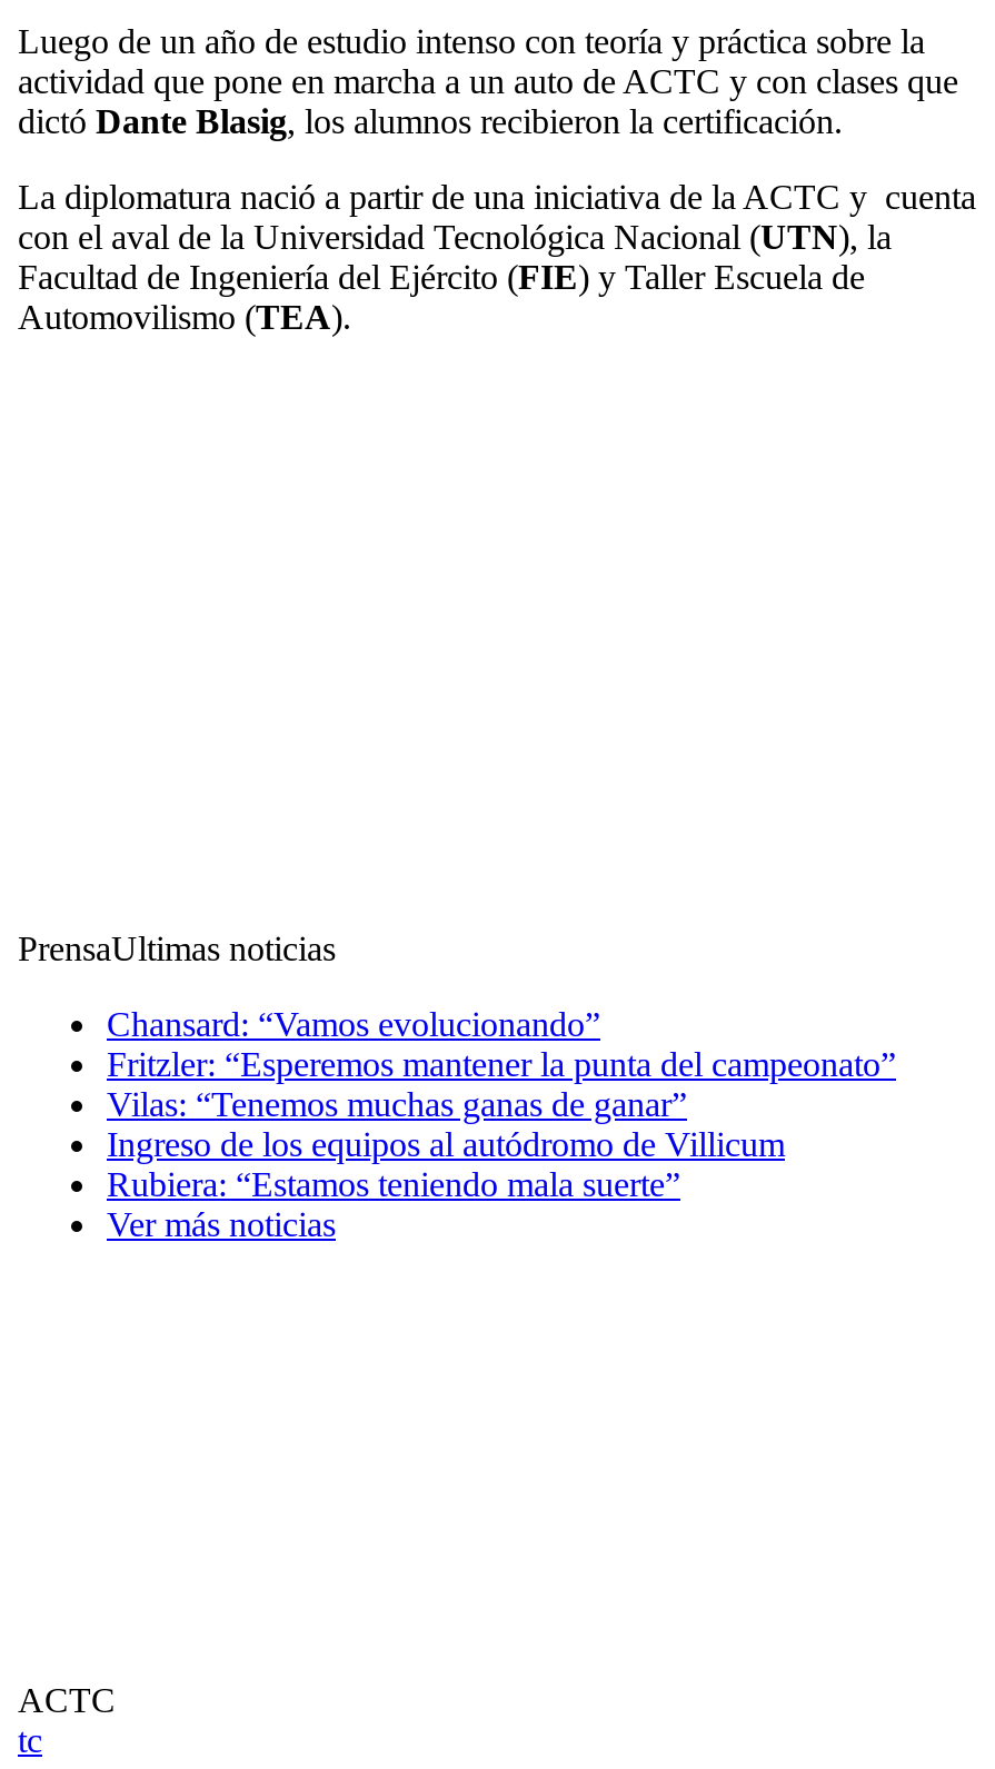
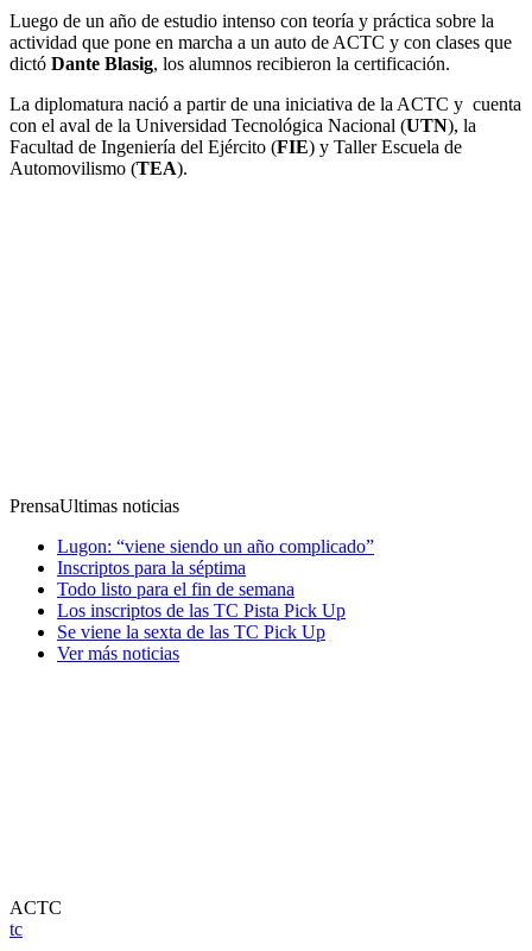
[107,1005,896,1203] Chansard: “Vamos evolucionando” | Fritzler: “Esperemos mantener la punta del campeonato” | Vilas: “Tenemos muchas ganas de ganar” | Ingreso de los equipos al autódromo de Villicum | Rubiera: “Estamos teniendo mala suerte” -> [57,536,374,642] Lugon: “viene siendo un año complicado” | Inscriptos para la séptima | Todo listo para el fin de semana | Los inscriptos de las TC Pista Pick Up | Se viene la sexta de las TC Pick Up

